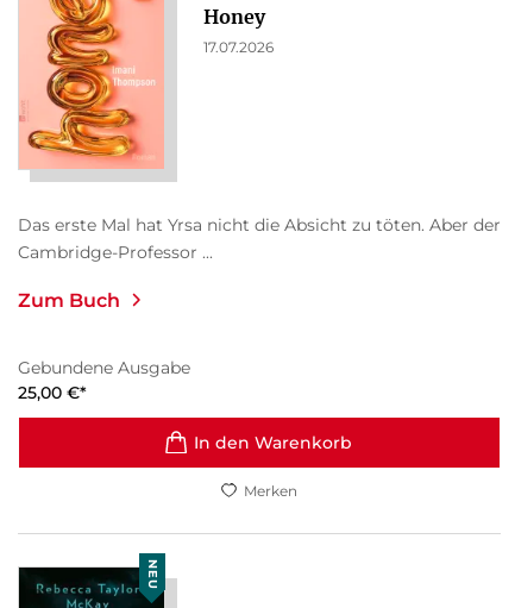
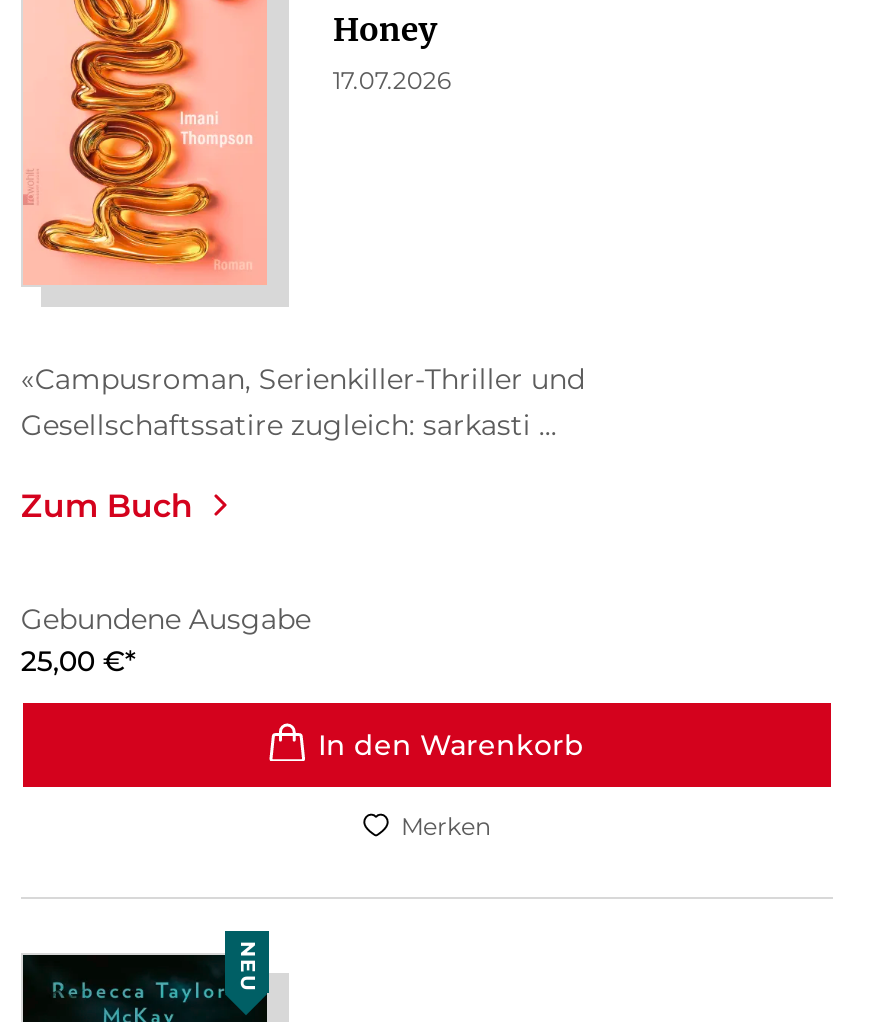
[18,214,501,263] Das erste Mal hat Yrsa nicht die Absicht zu töten. Aber der | Cambridge-Professor ... -> [21,361,585,443] «Campusroman, Serienkiller-Thriller und | Gesellschaftssatire zugleich: sarkasti ...

